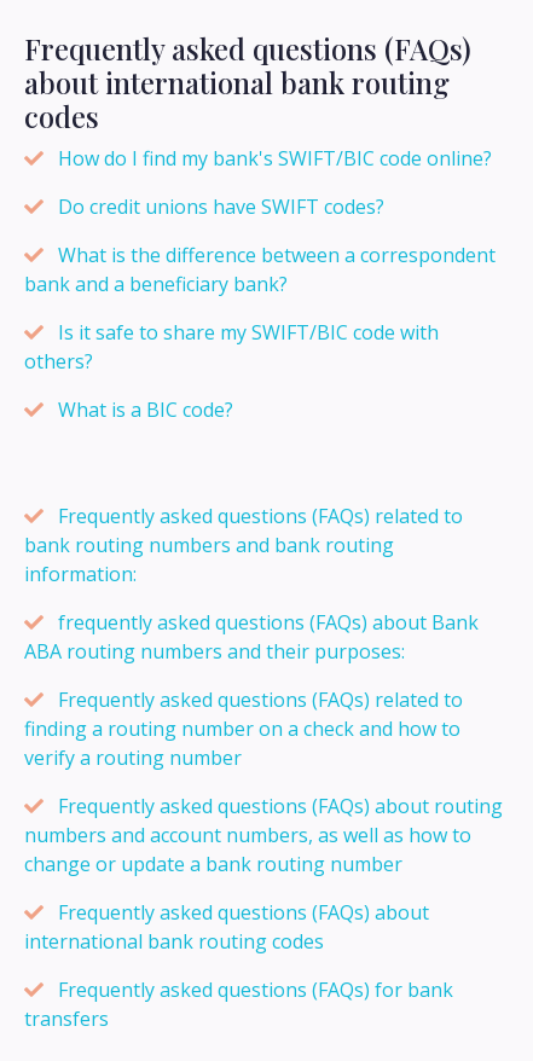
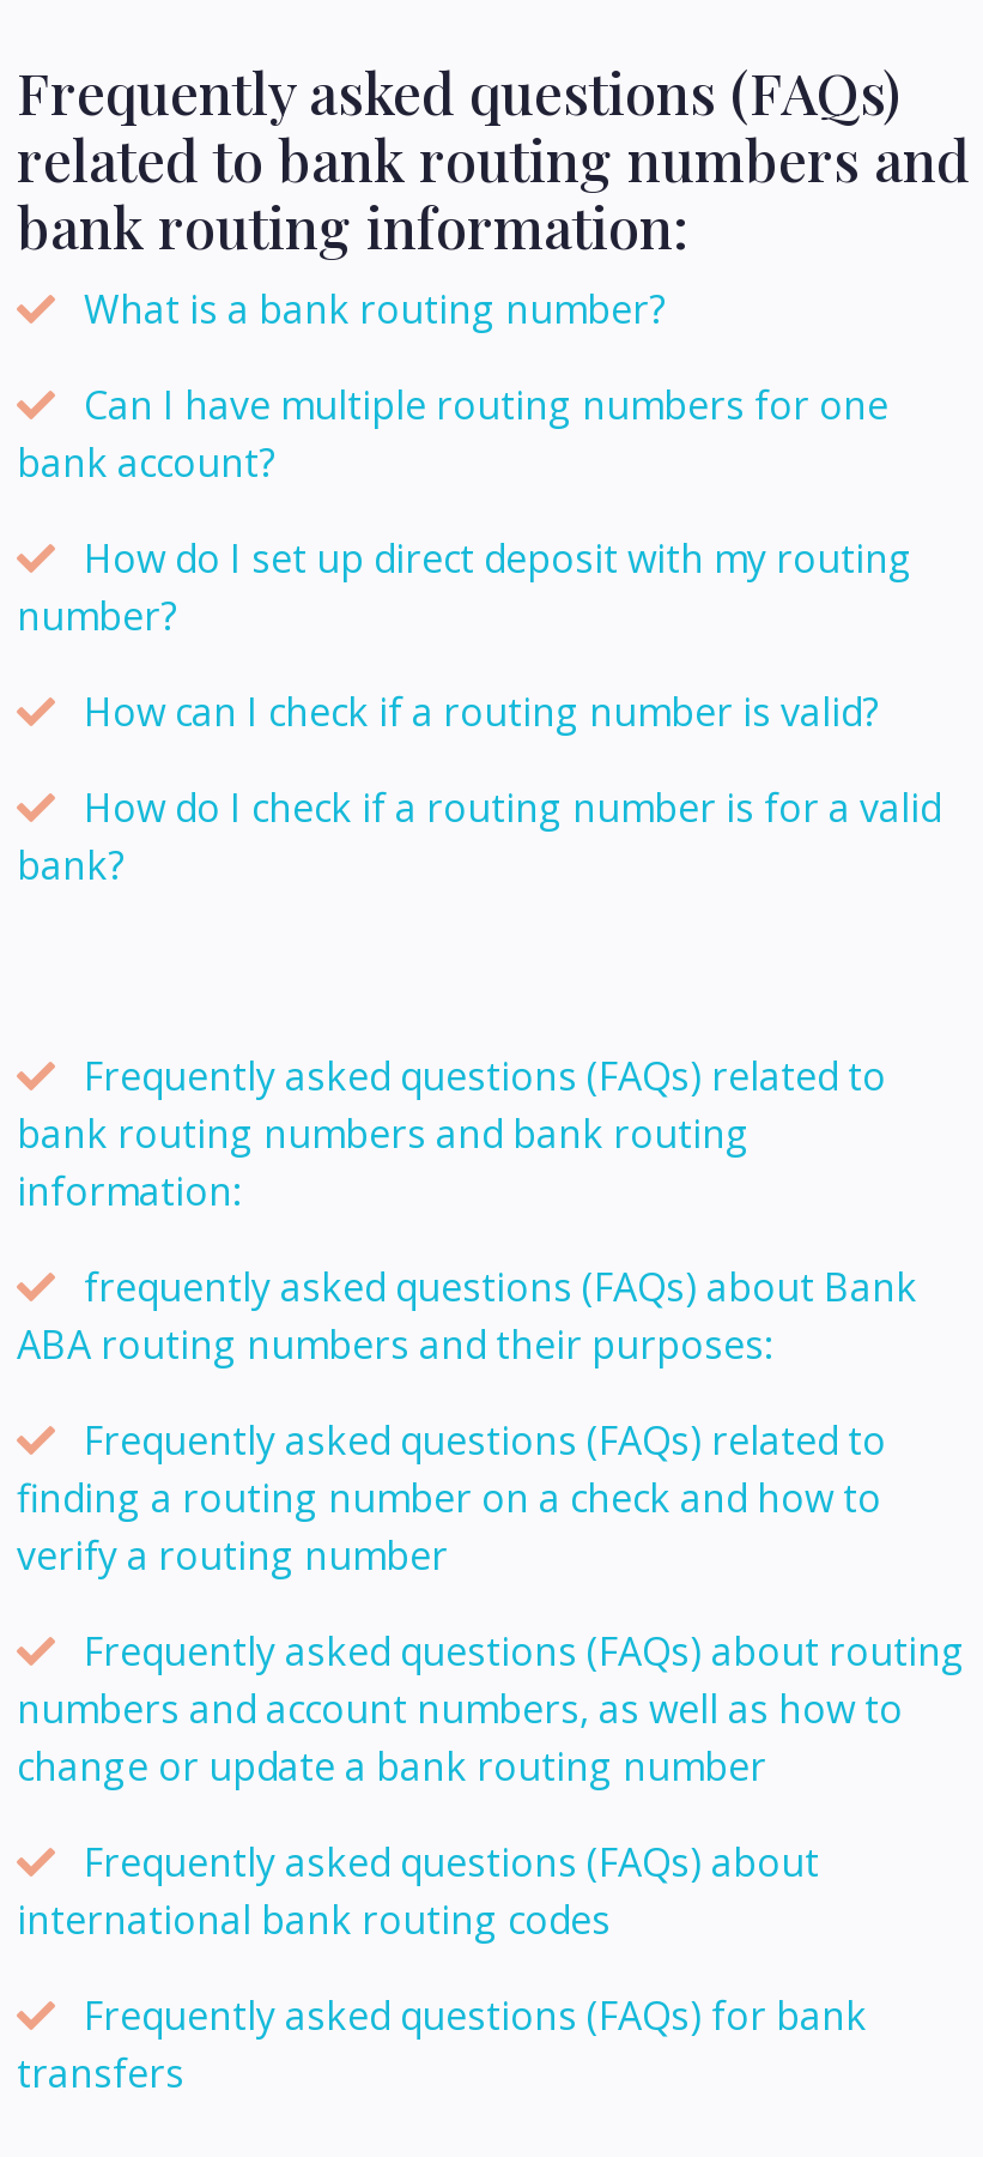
[24,64,492,172] about international bank routing | codes | How do I find my bank's SWIFT/BIC code online? -> [17,122,970,336] related to bank routing numbers and | bank routing information: | What is a bank routing number?
[58,193,384,220] Do credit unions have SWIFT codes? -> [17,379,888,489] Can I have multiple routing numbers for one | bank account?
[24,242,496,297] What is the difference between a correspondent | bank and a beneficiary bank? -> [17,532,912,642] How do I set up direct deposit with my routing | number?
[24,319,439,375] Is it safe to share my SWIFT/BIC code with | others? -> [84,685,879,738] How can I check if a routing number is valid?
[58,396,233,423] What is a BIC code? -> [17,781,941,892] How do I check if a routing number is for a valid | bank?

